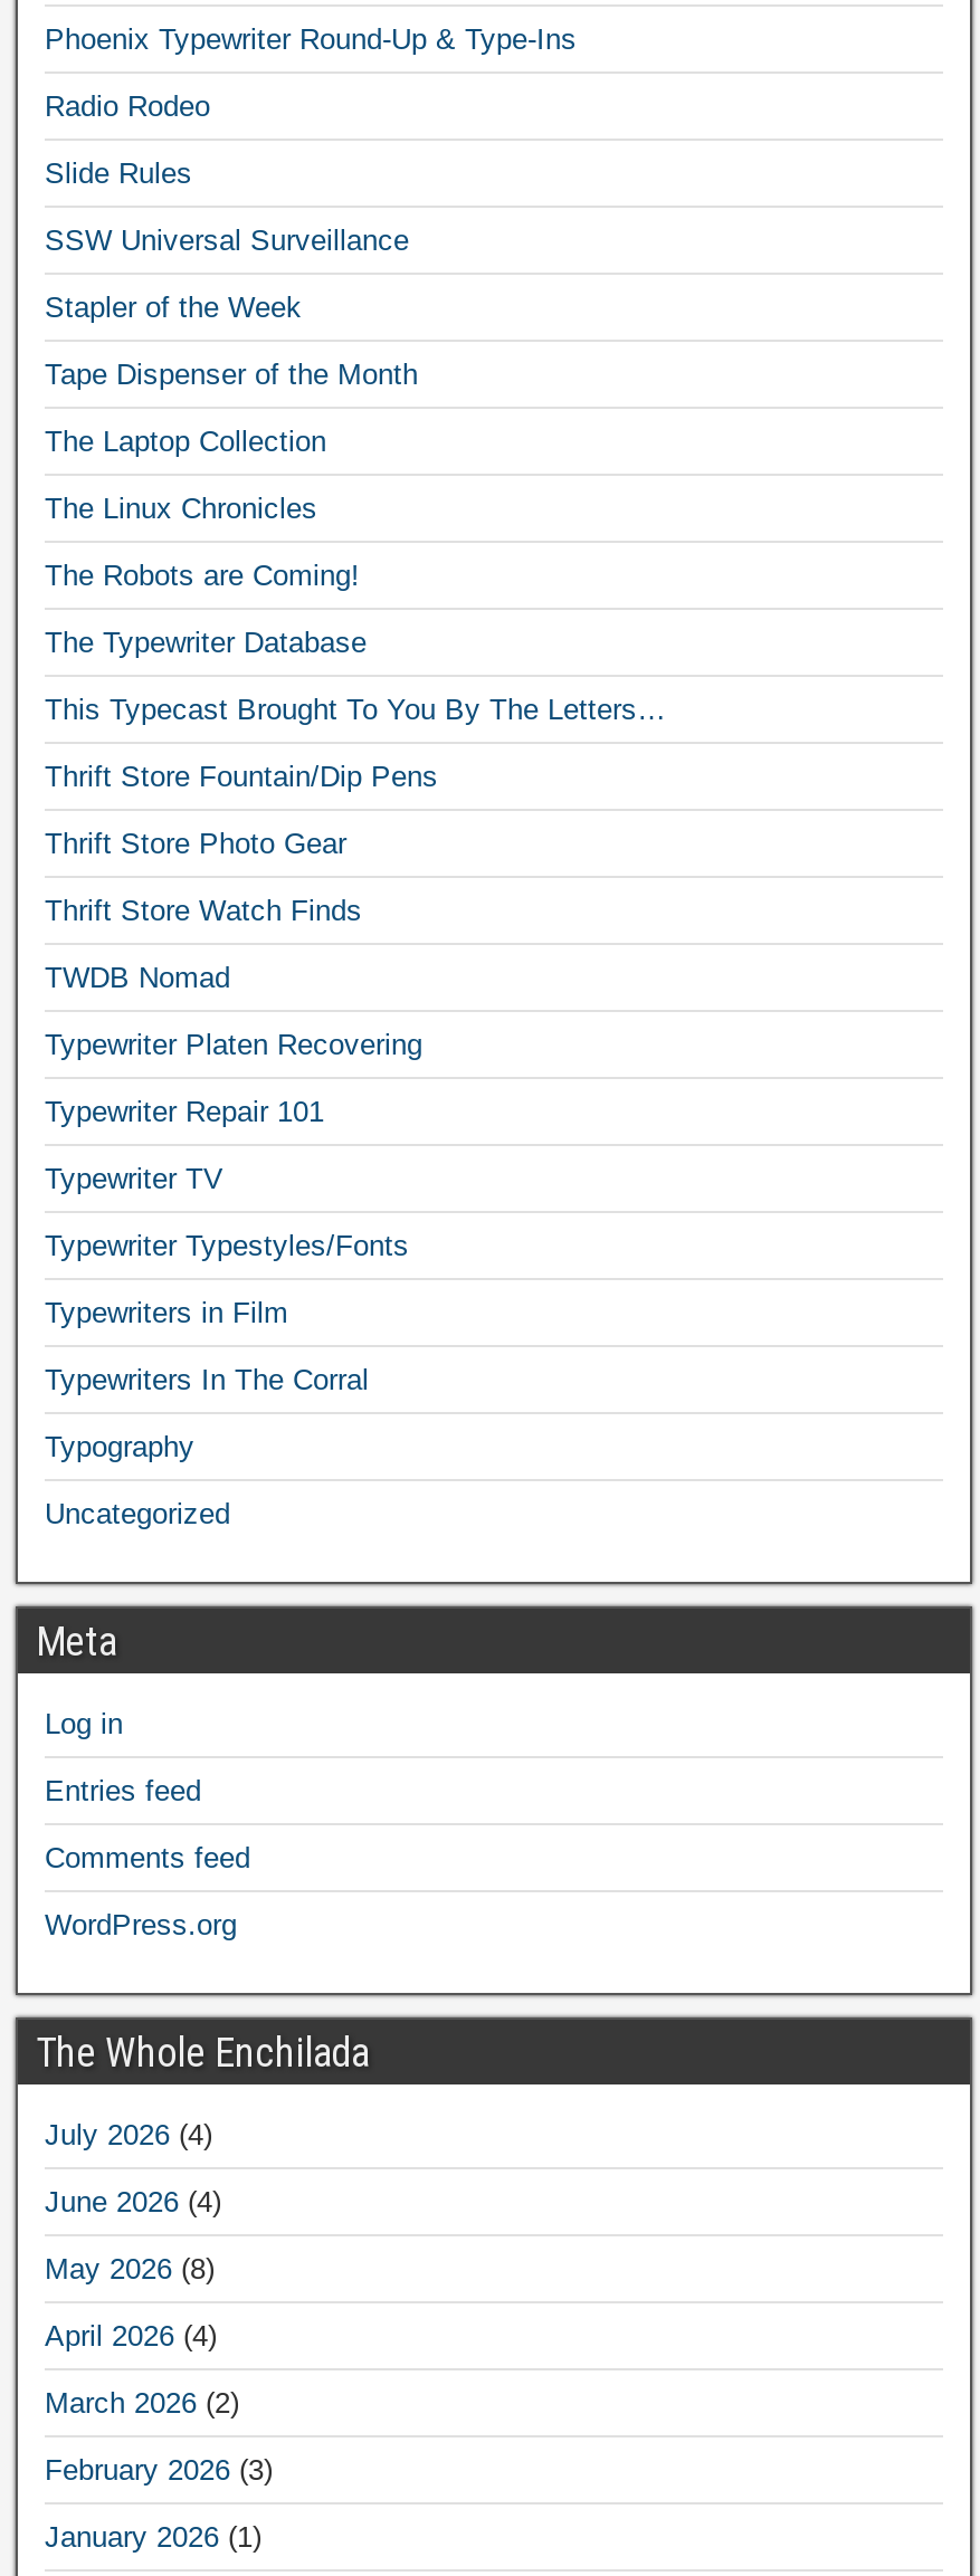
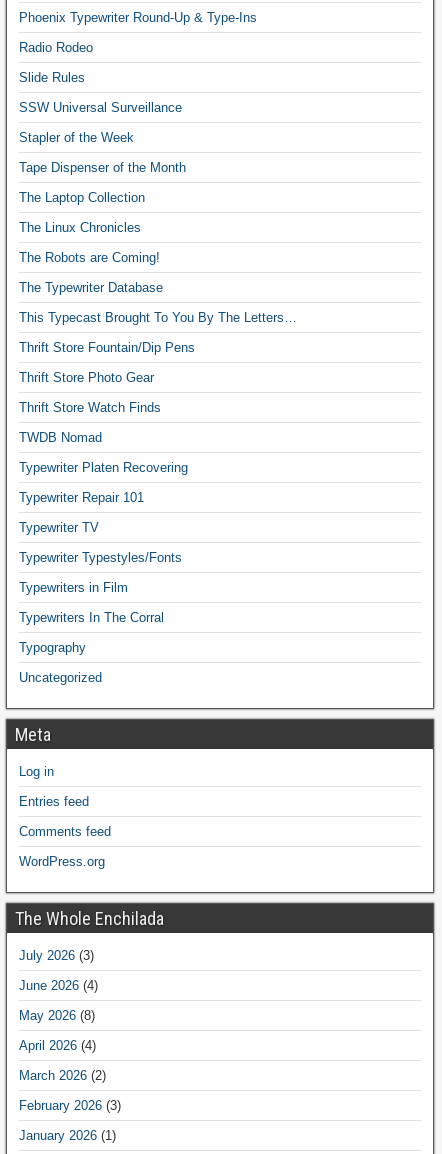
[45,2118,212,2152] July 2026 (4) -> [19,948,94,963] July 2026 (3)

